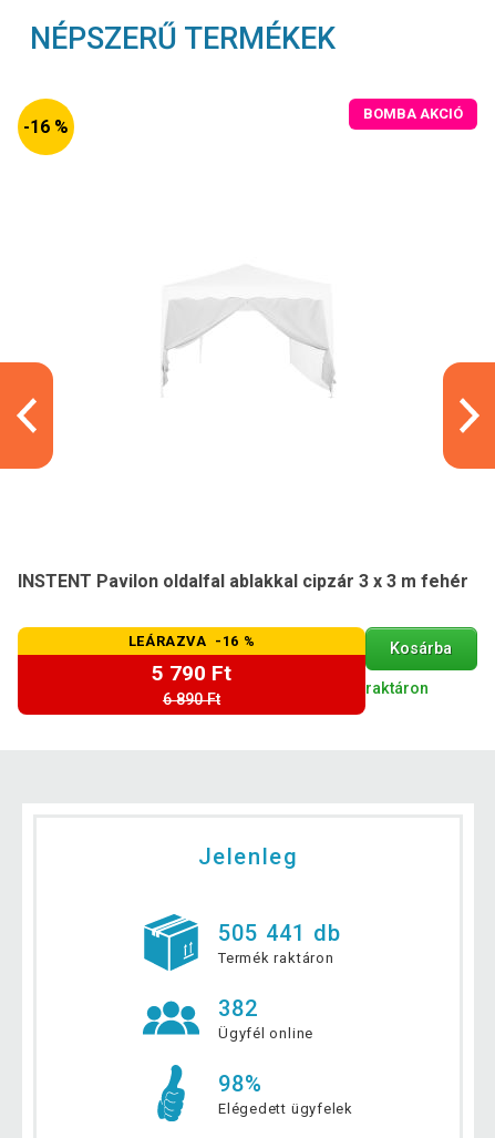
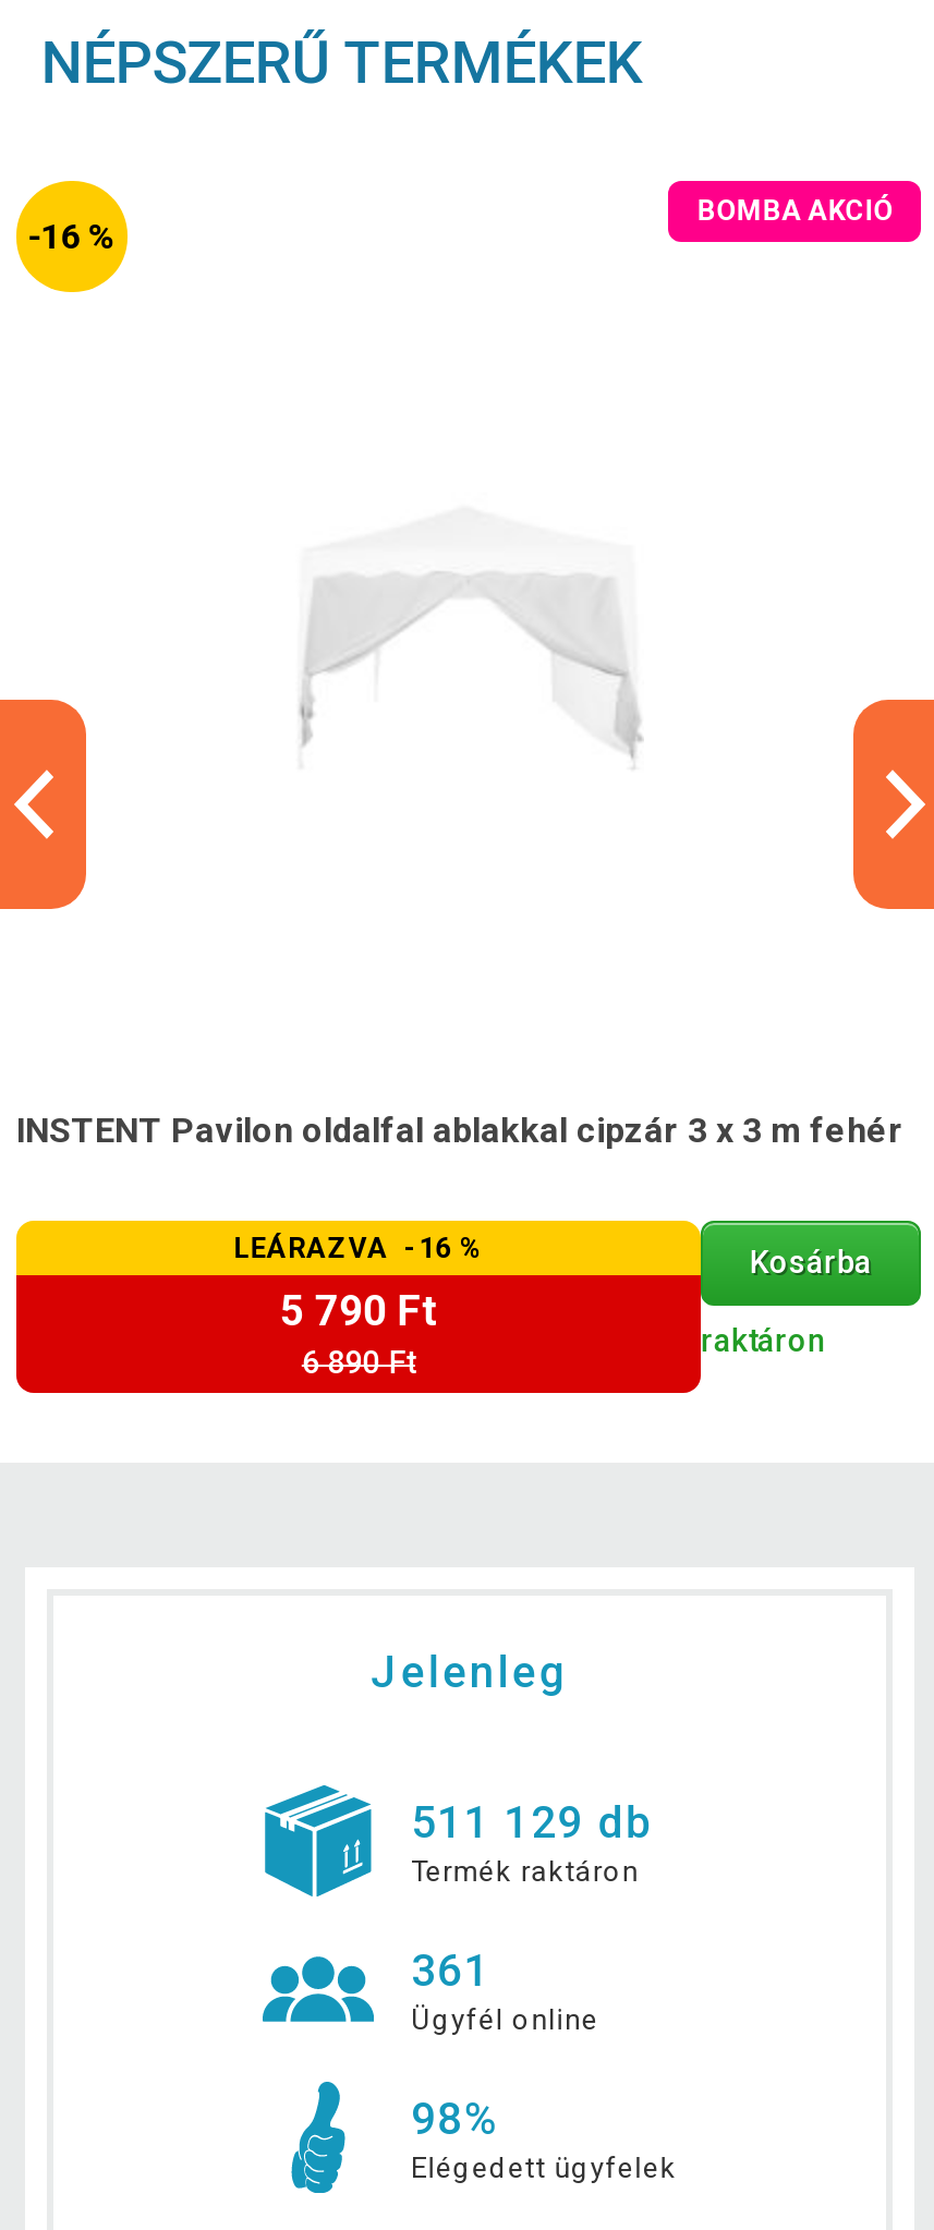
[218,920,341,947] 505 441 db -> [411,1797,653,1849] 511 129 db
[218,995,259,1022] 382 -> [411,1945,491,1997] 361

